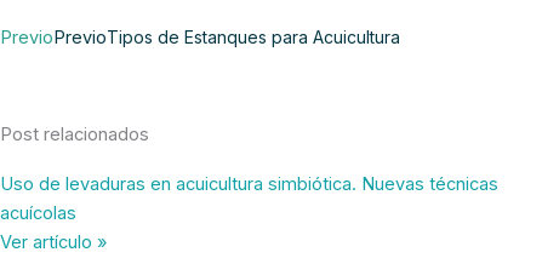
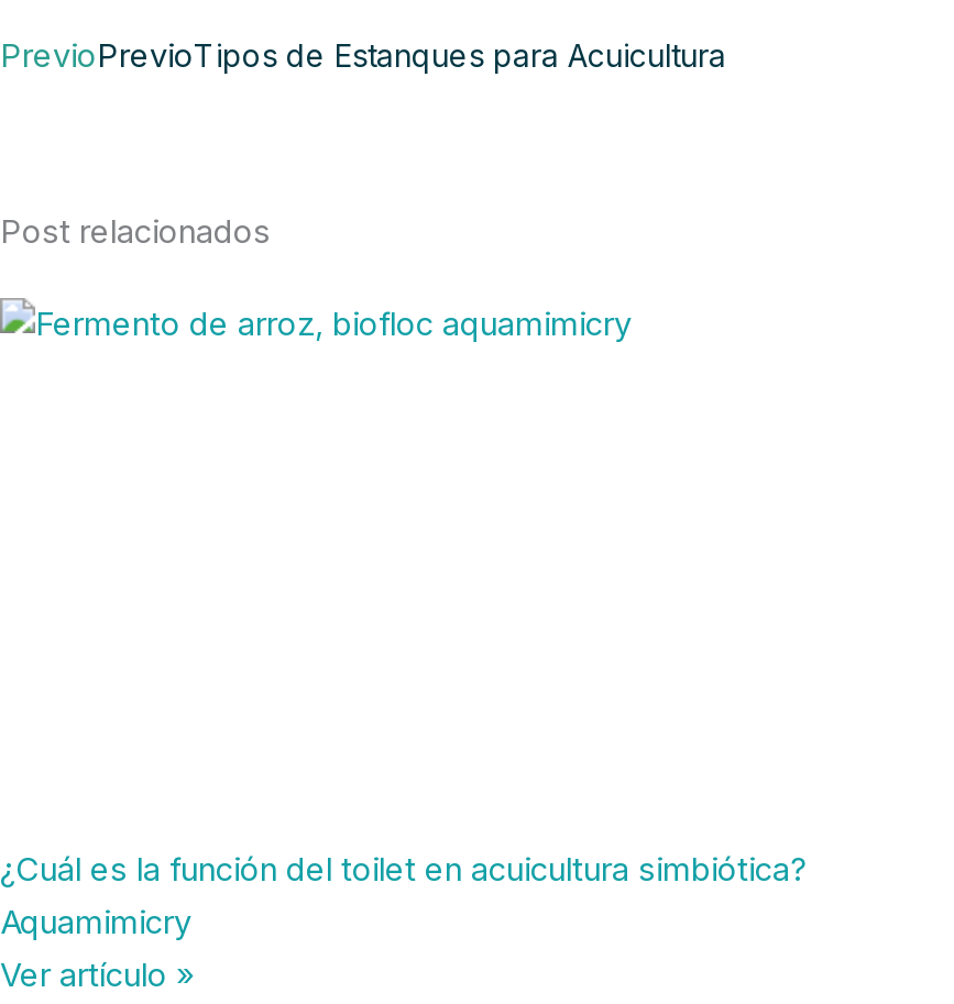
[0,173,498,224] Uso de levaduras en acuicultura simbiótica. Nuevas técnicas | acuícolas -> [0,849,808,942] ¿Cuál es la función del toilet en acuicultura simbiótica? | Aquamimicry

